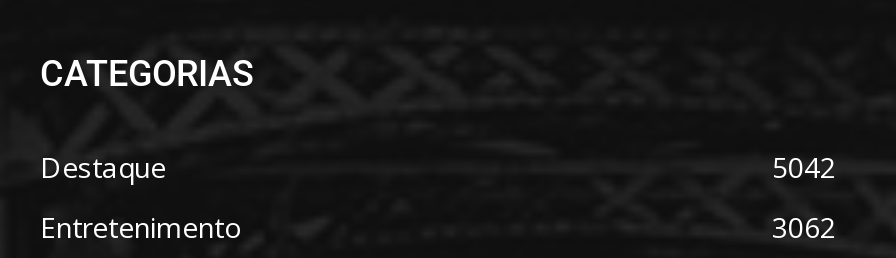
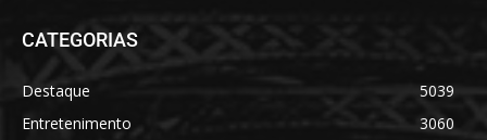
[772,147,836,185] 5042 -> [420,80,454,101] 5039
[772,207,836,245] 3062 -> [420,113,454,133] 3060

